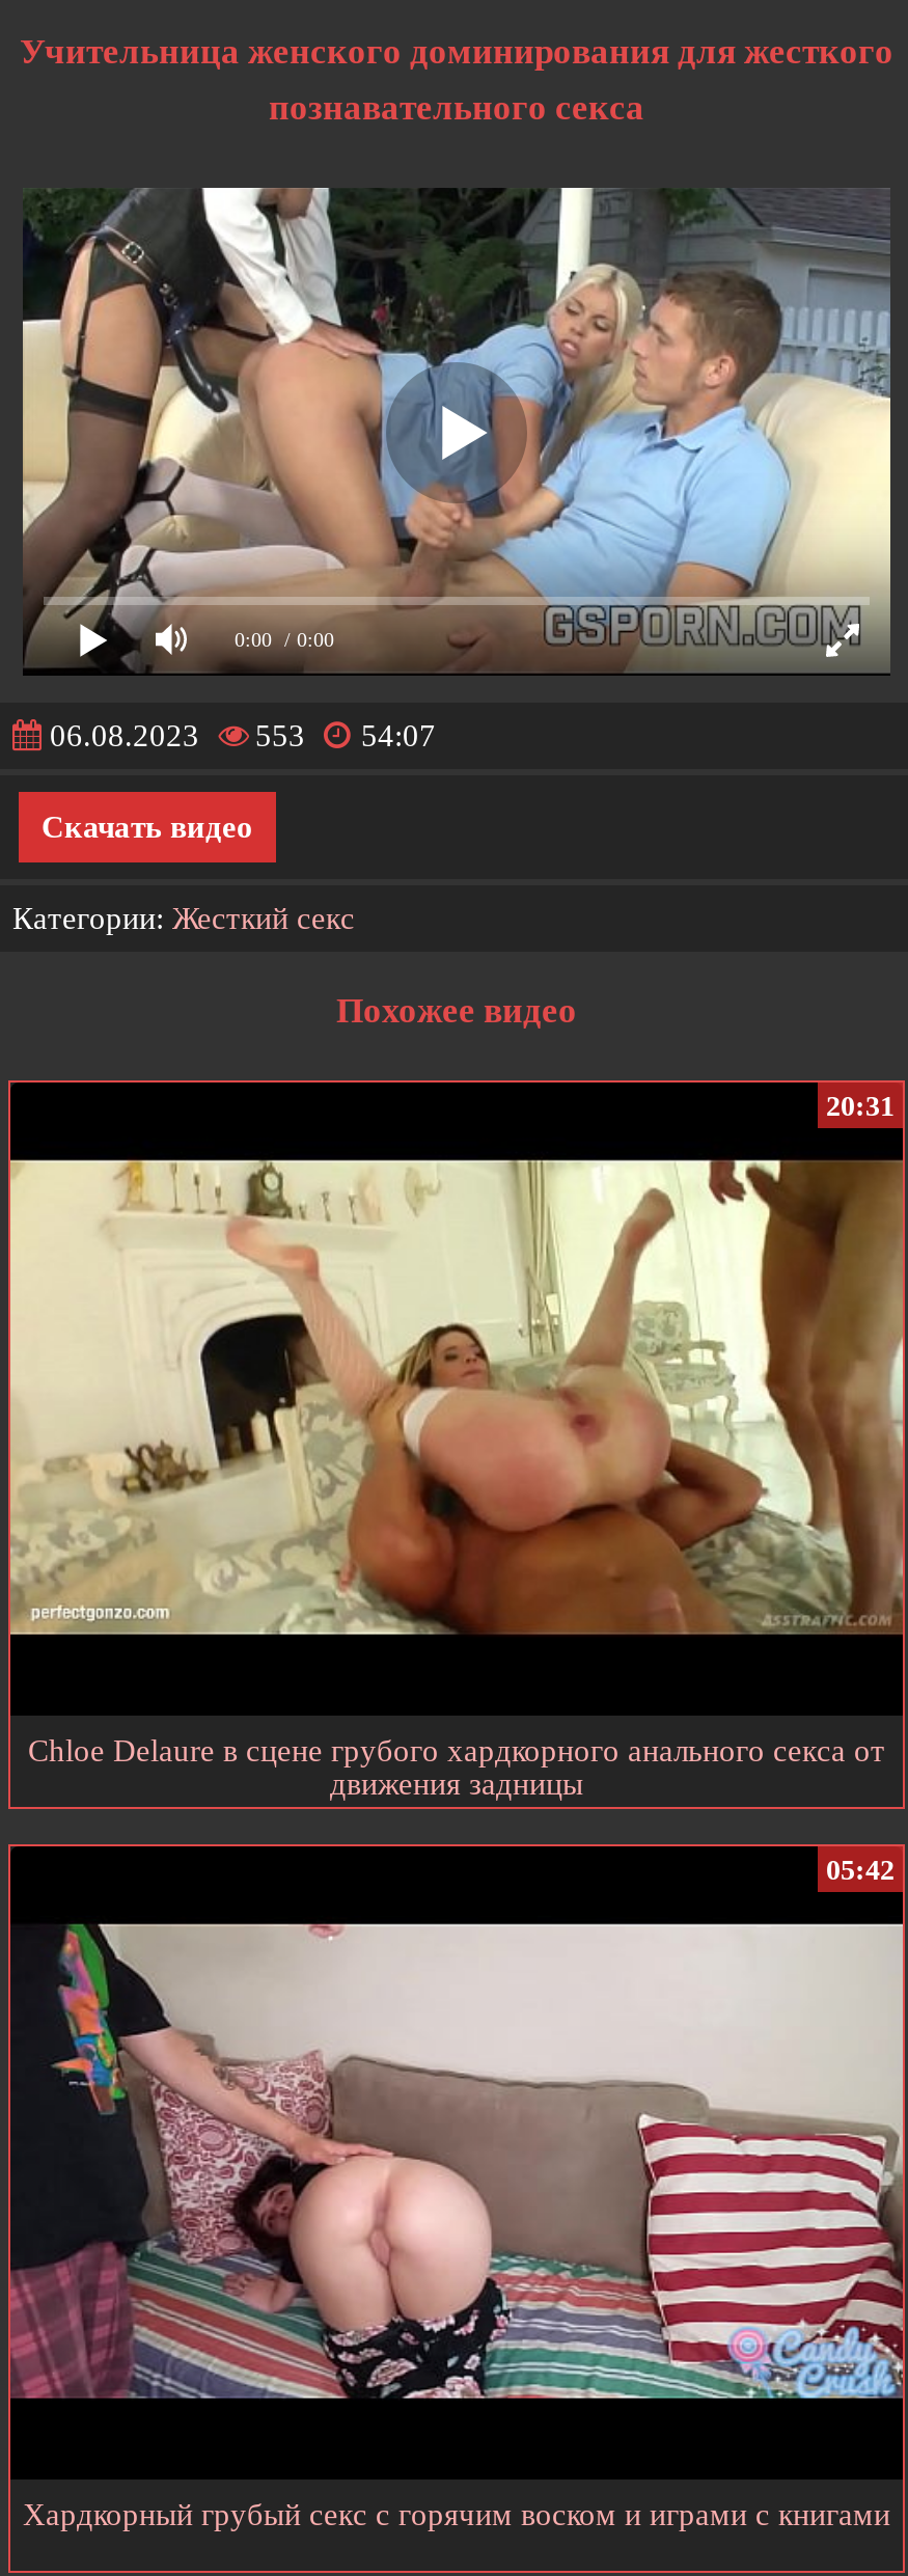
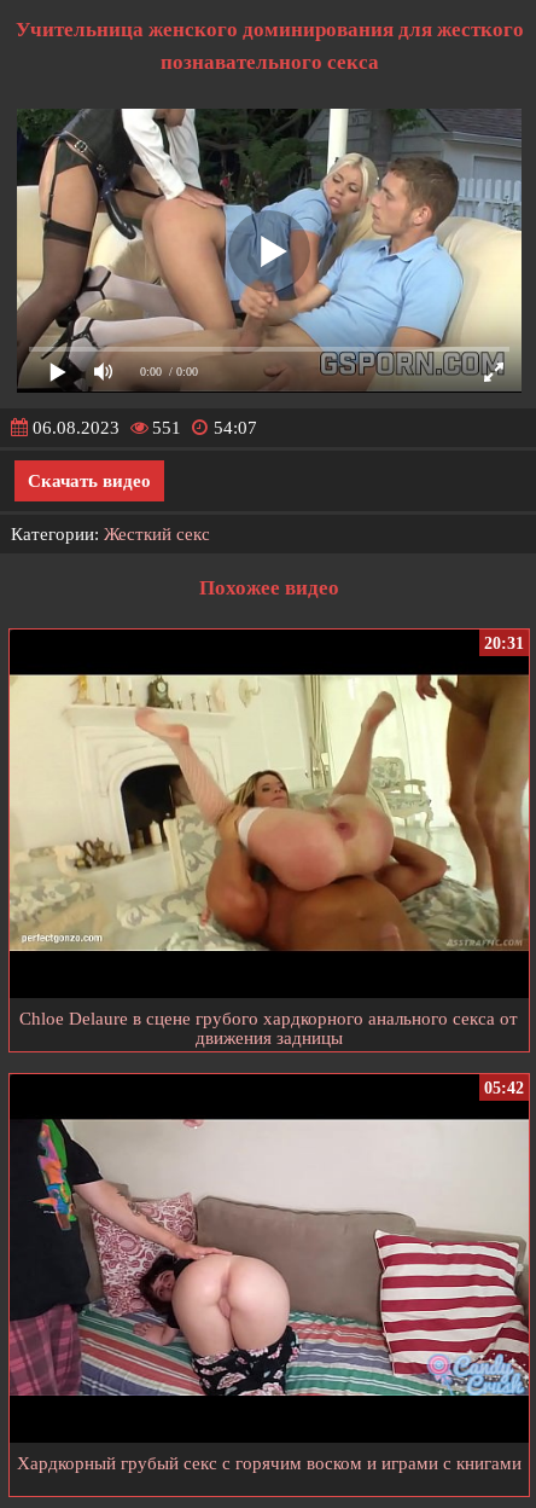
[42,719,436,753] 06.08.2023 553 54:07 -> [28,418,257,438] 06.08.2023 551 54:07

